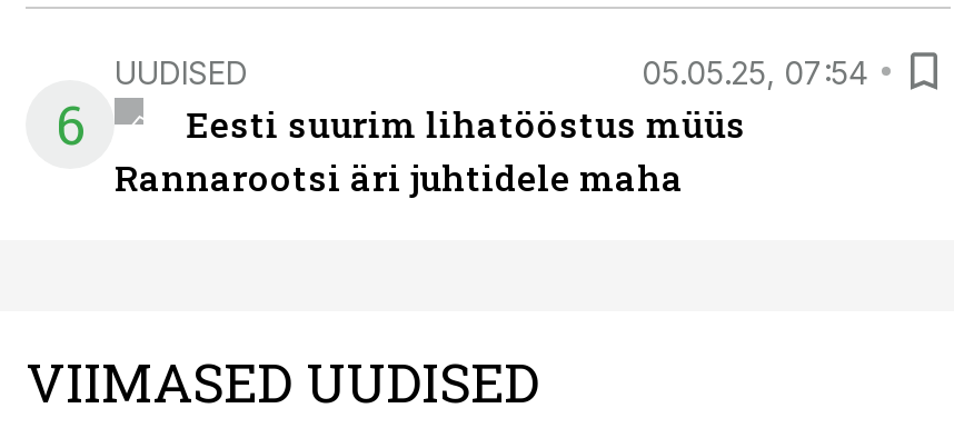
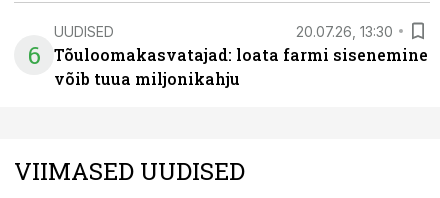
[115,52,868,200] 05.05.25, 07:54 | Eesti suurim lihatööstus müüs | Rannarootsi äri juhtidele maha -> [54,22,428,89] 20.07.26, 13:30 | Tõuloomakasvatajad: loata farmi sisenemine | võib tuua miljonikahju

